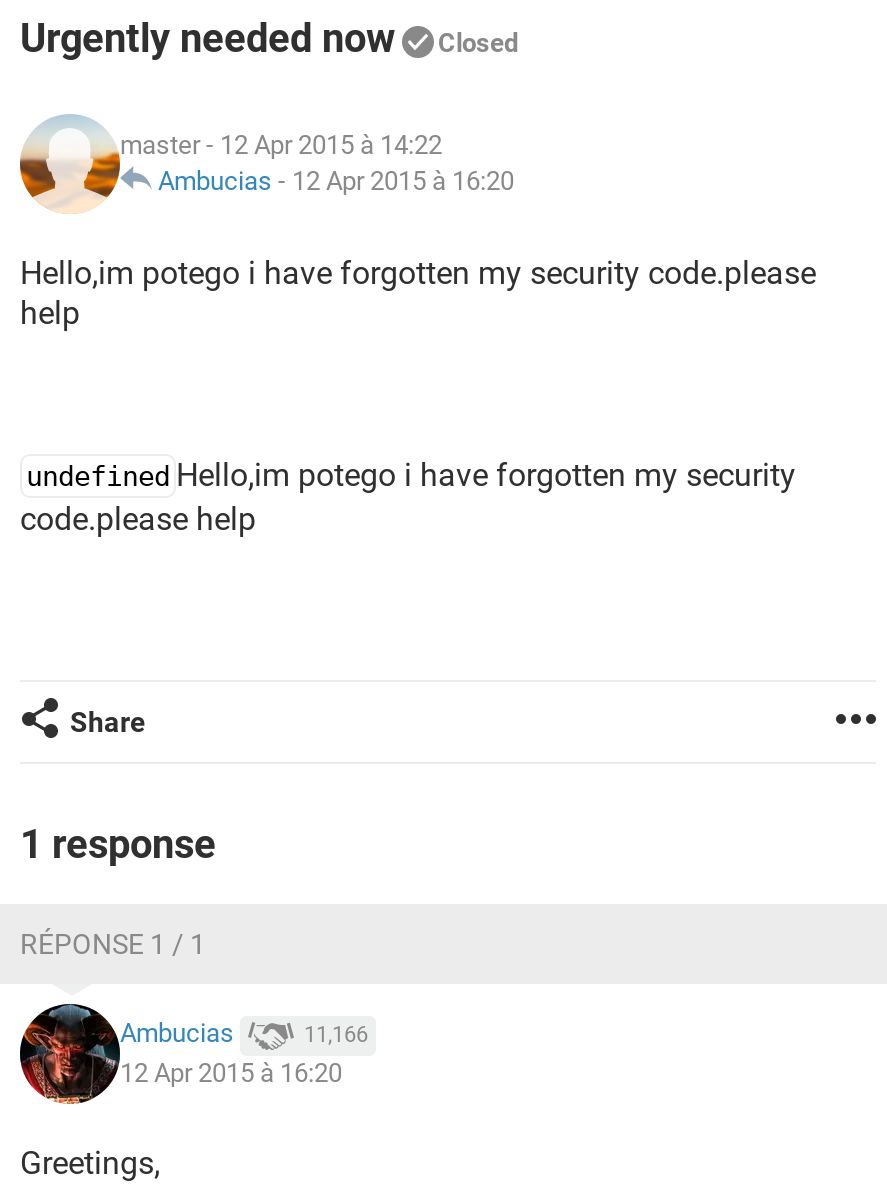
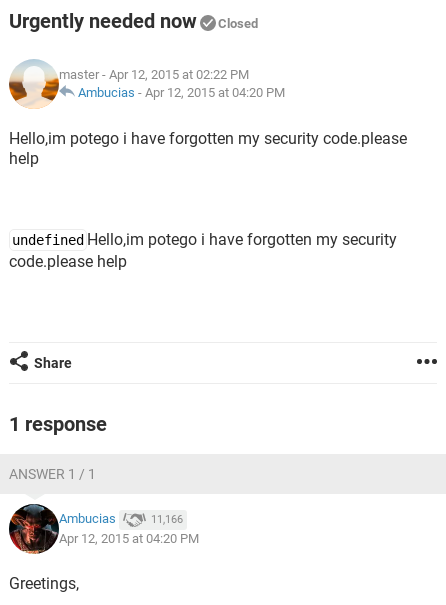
[120,130,514,196] master- 12 Apr 2015 à 14:22 | Ambucias - 12 Apr 2015 à 16:20 -> [59,67,285,100] master- Apr 12, 2015 at 02:22 PM | Ambucias - Apr 12, 2015 at 04:20 PM
[20,928,206,960] RÉPONSE 1 / 1 -> [9,466,96,482] ANSWER 1 / 1
[120,1058,342,1088] 12 Apr 2015 à 16:20 -> [59,531,199,546] Apr 12, 2015 at 04:20 PM

